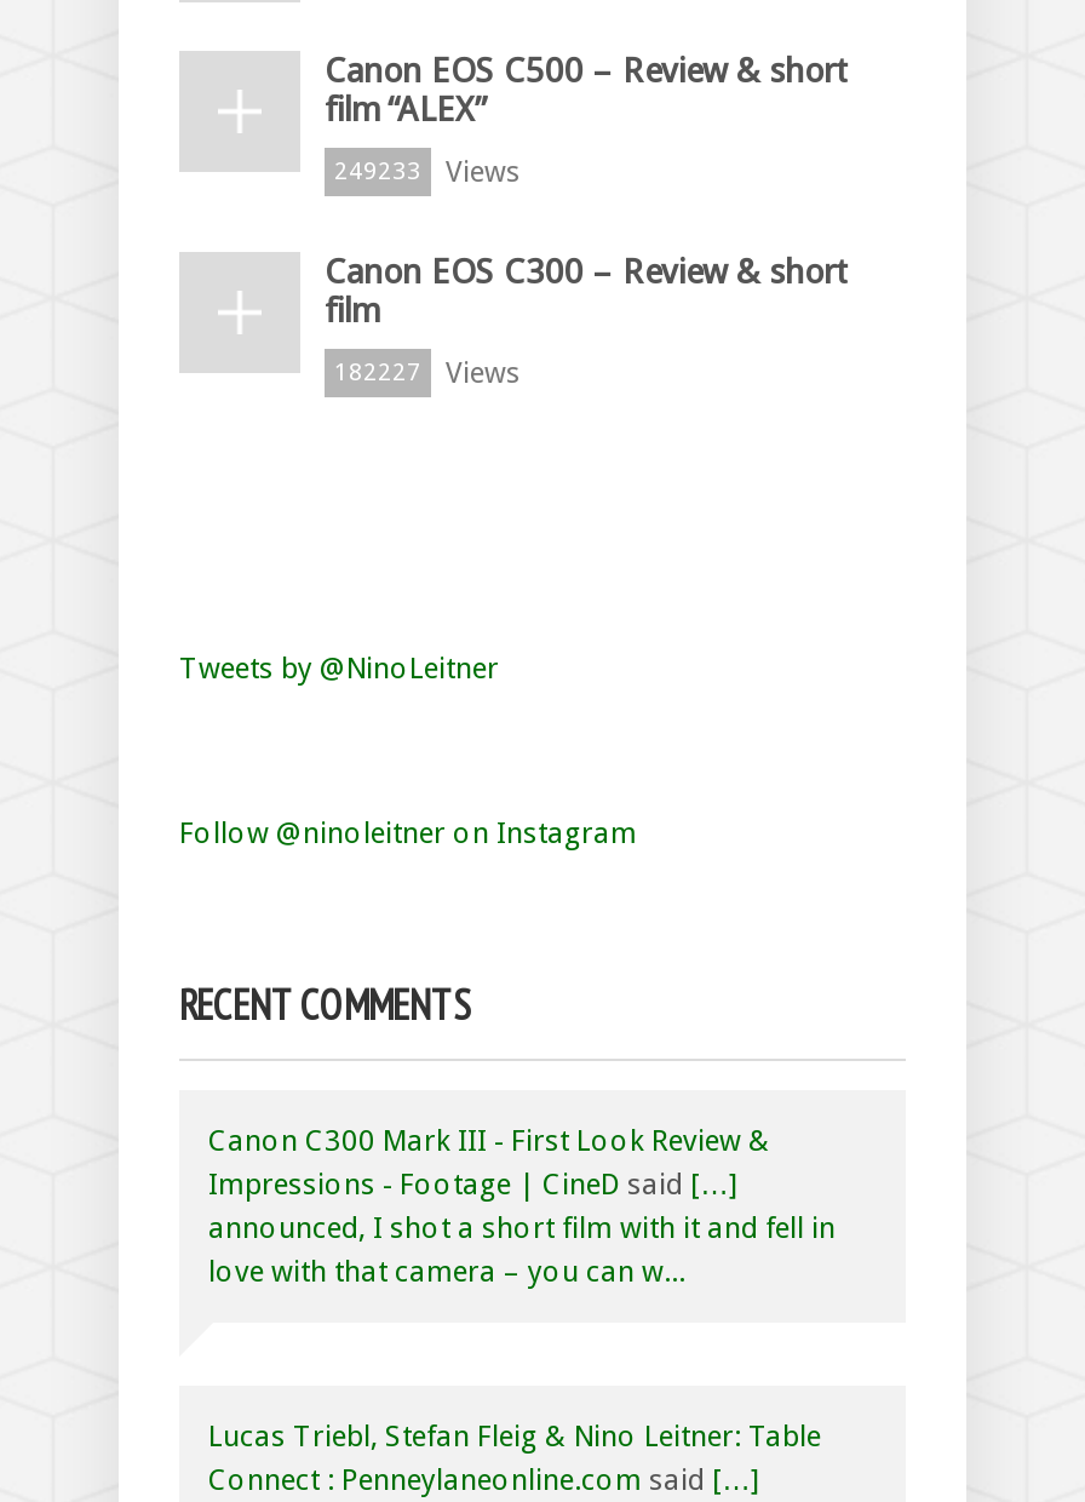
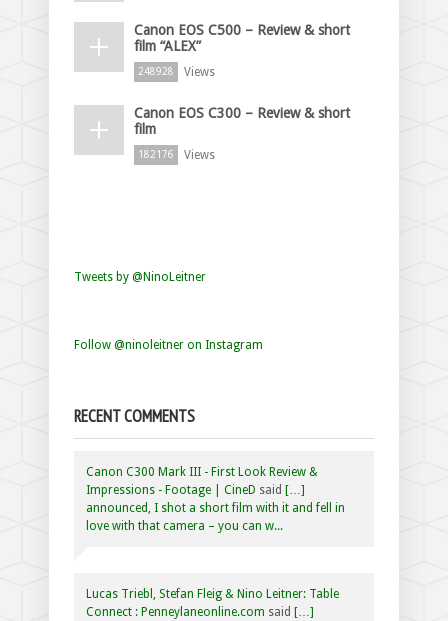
[334,154,521,188] 249233 Views -> [138,64,215,78] 248928 Views
[334,355,521,389] 182227 Views -> [138,147,215,161] 182176 Views

